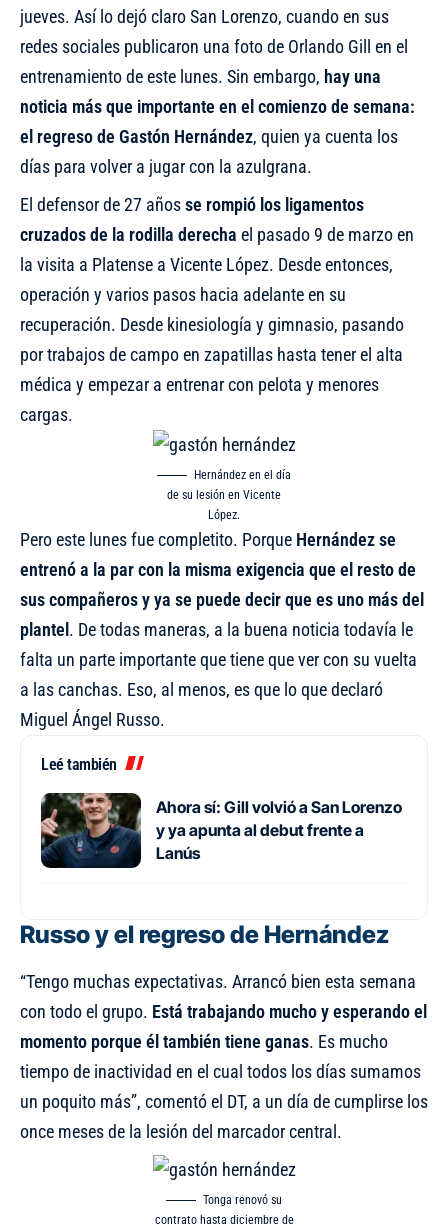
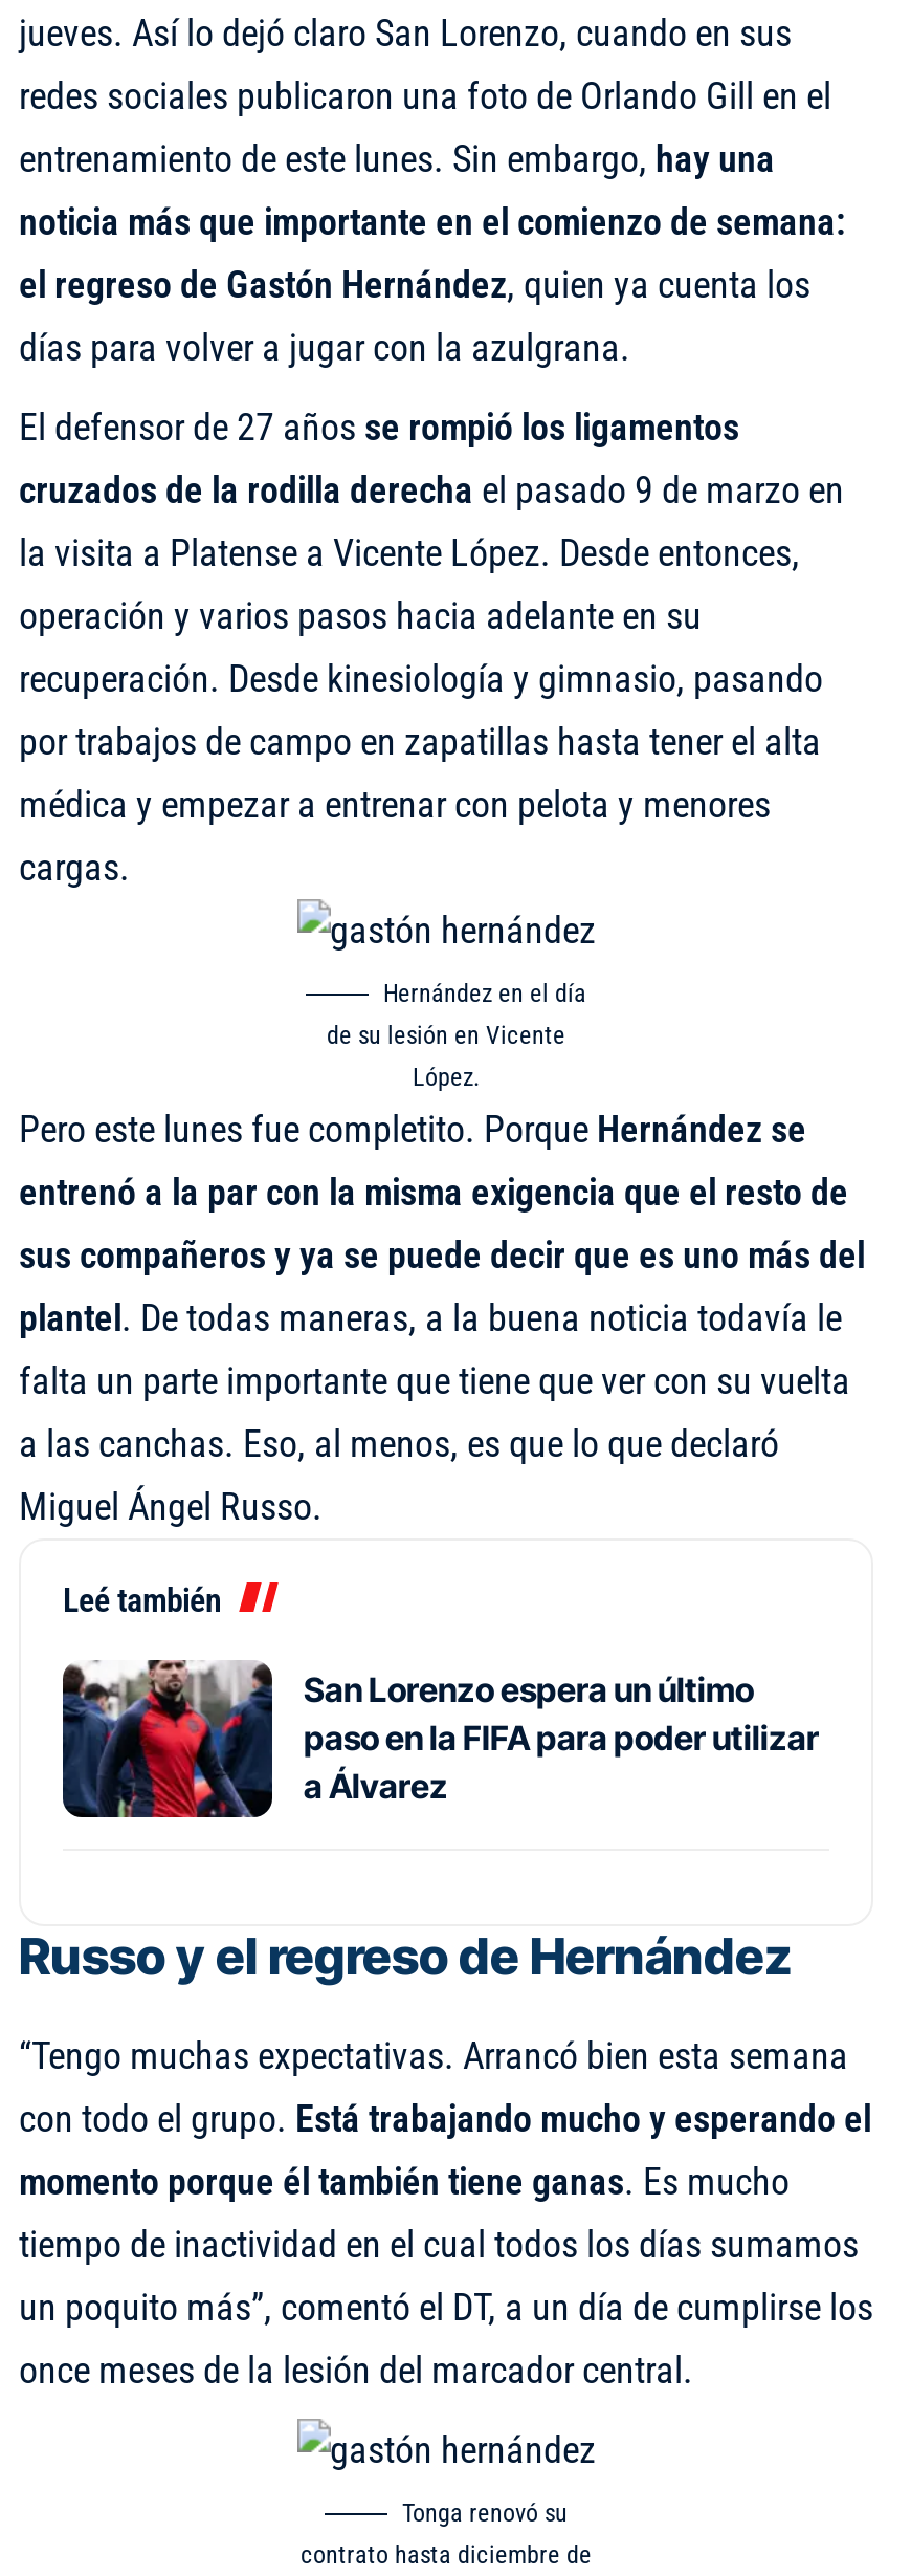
[40,792,402,869] [image] | Ahora sí: Gill volvió a San Lorenzo | y ya apunta al debut frente a | Lanús -> [61,1660,819,1819] [image] | San Lorenzo espera un último | paso en la FIFA para poder utilizar | a Álvarez

